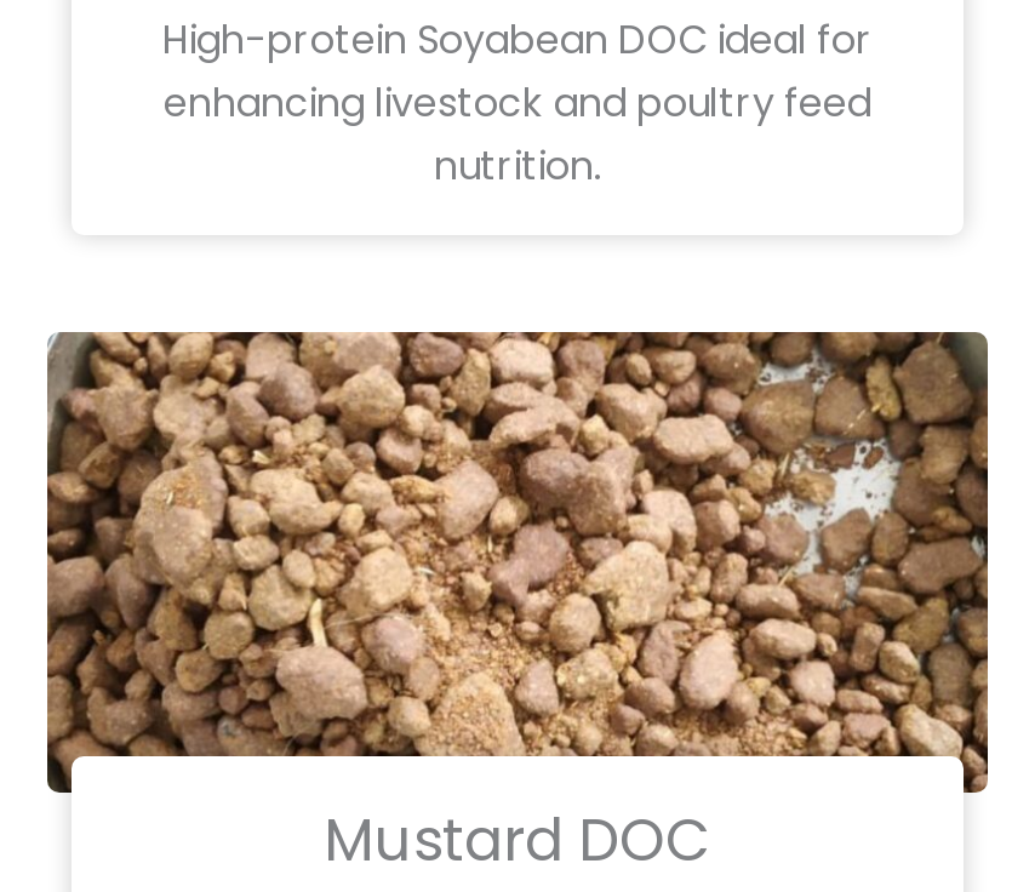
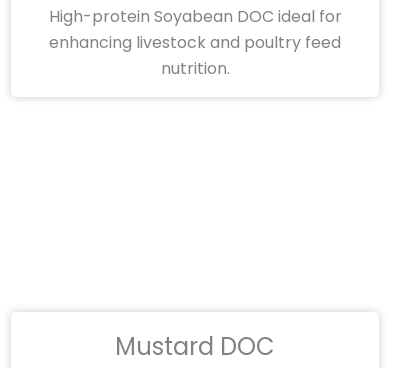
[45,330,990,795] [image] -> none

